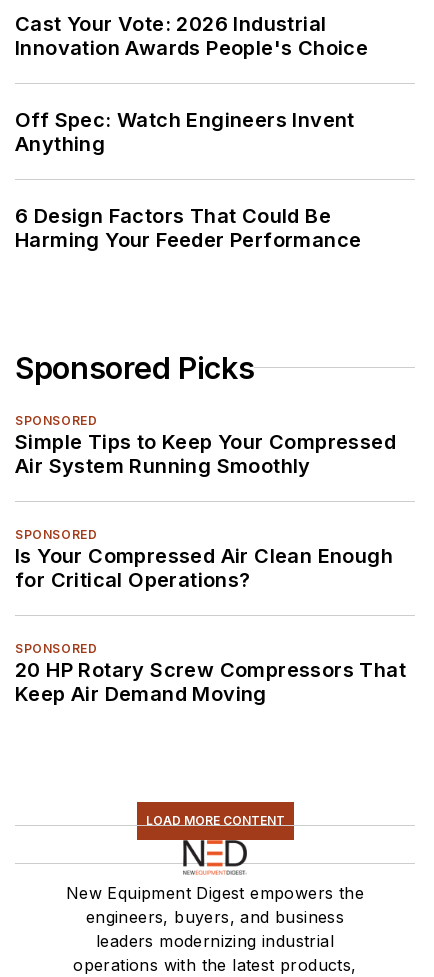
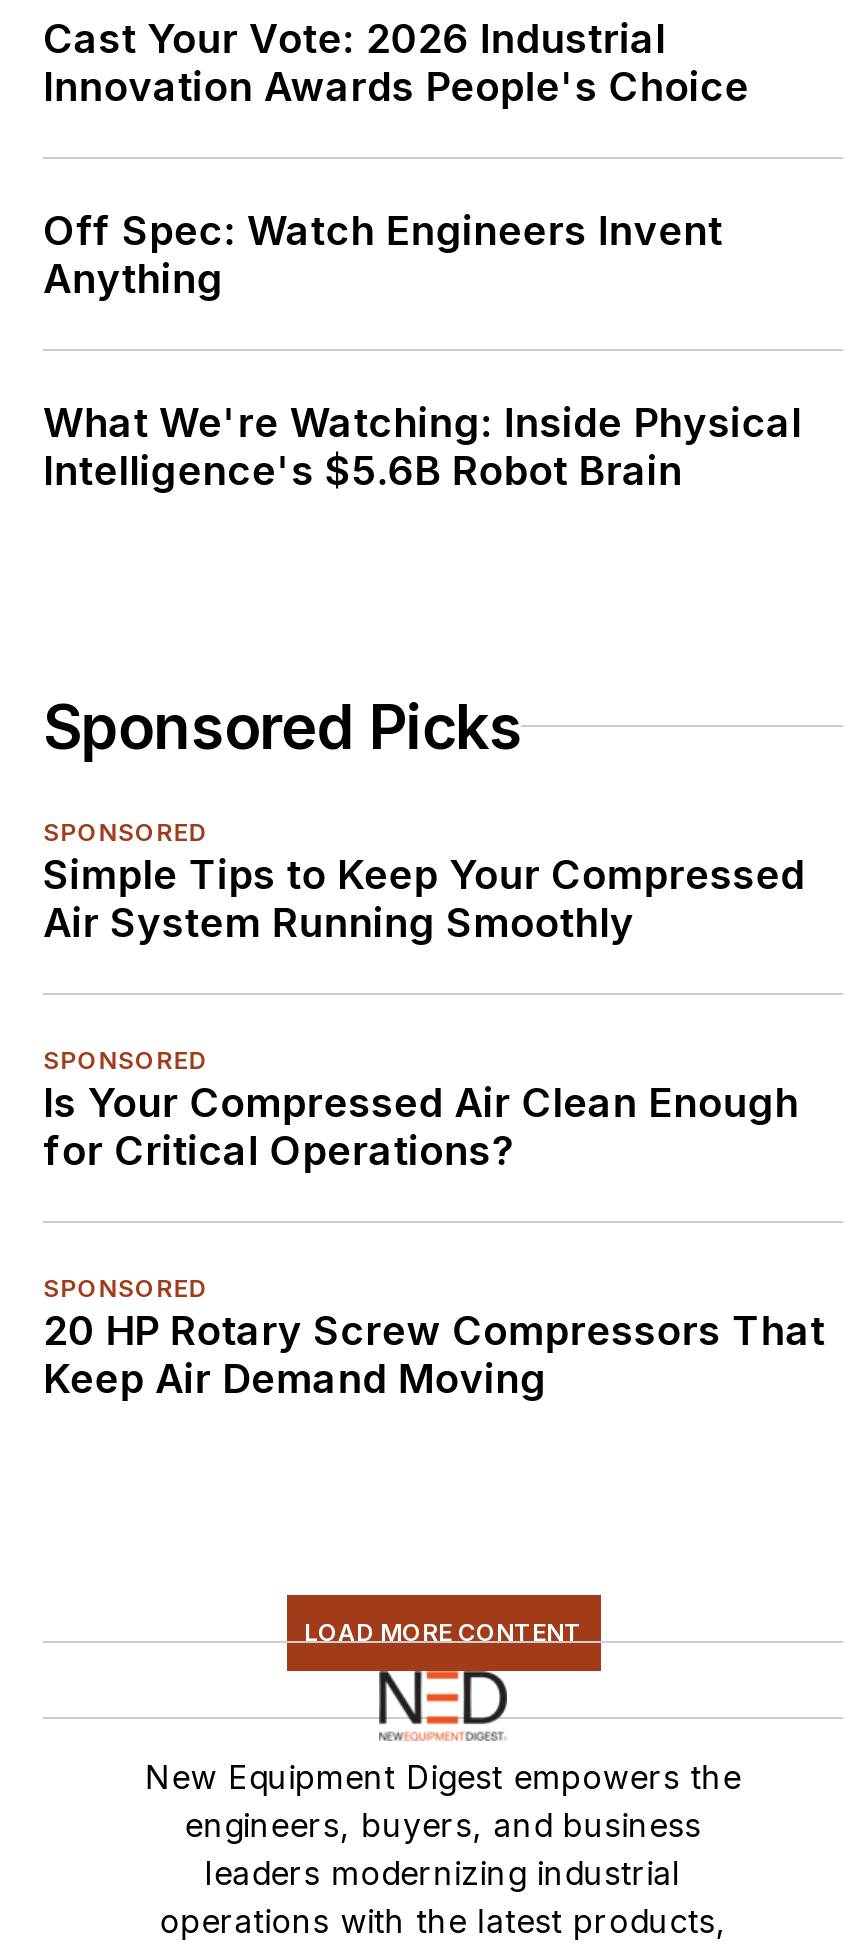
[15,204,361,252] 6 Design Factors That Could Be | Harming Your Feeder Performance -> [43,399,802,495] What We're Watching: Inside Physical | Intelligence's $5.6B Robot Brain

